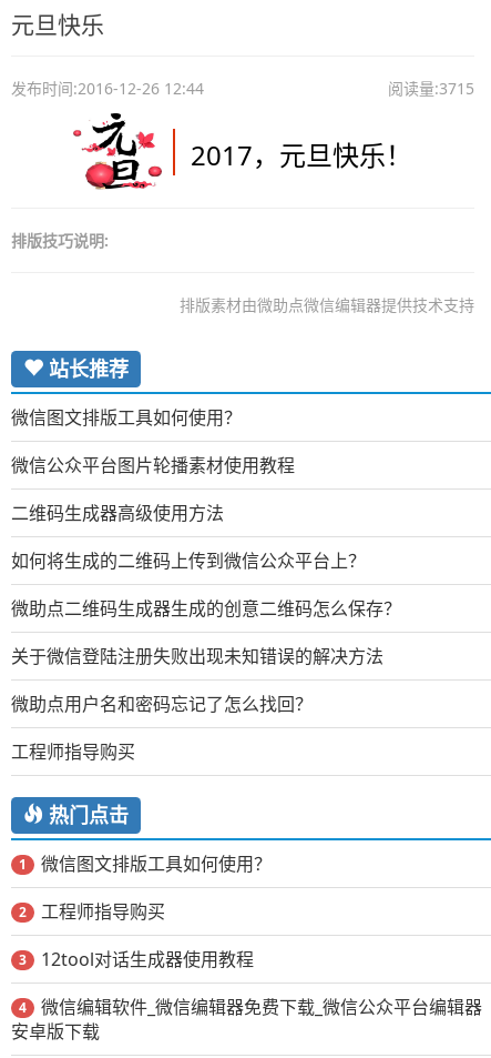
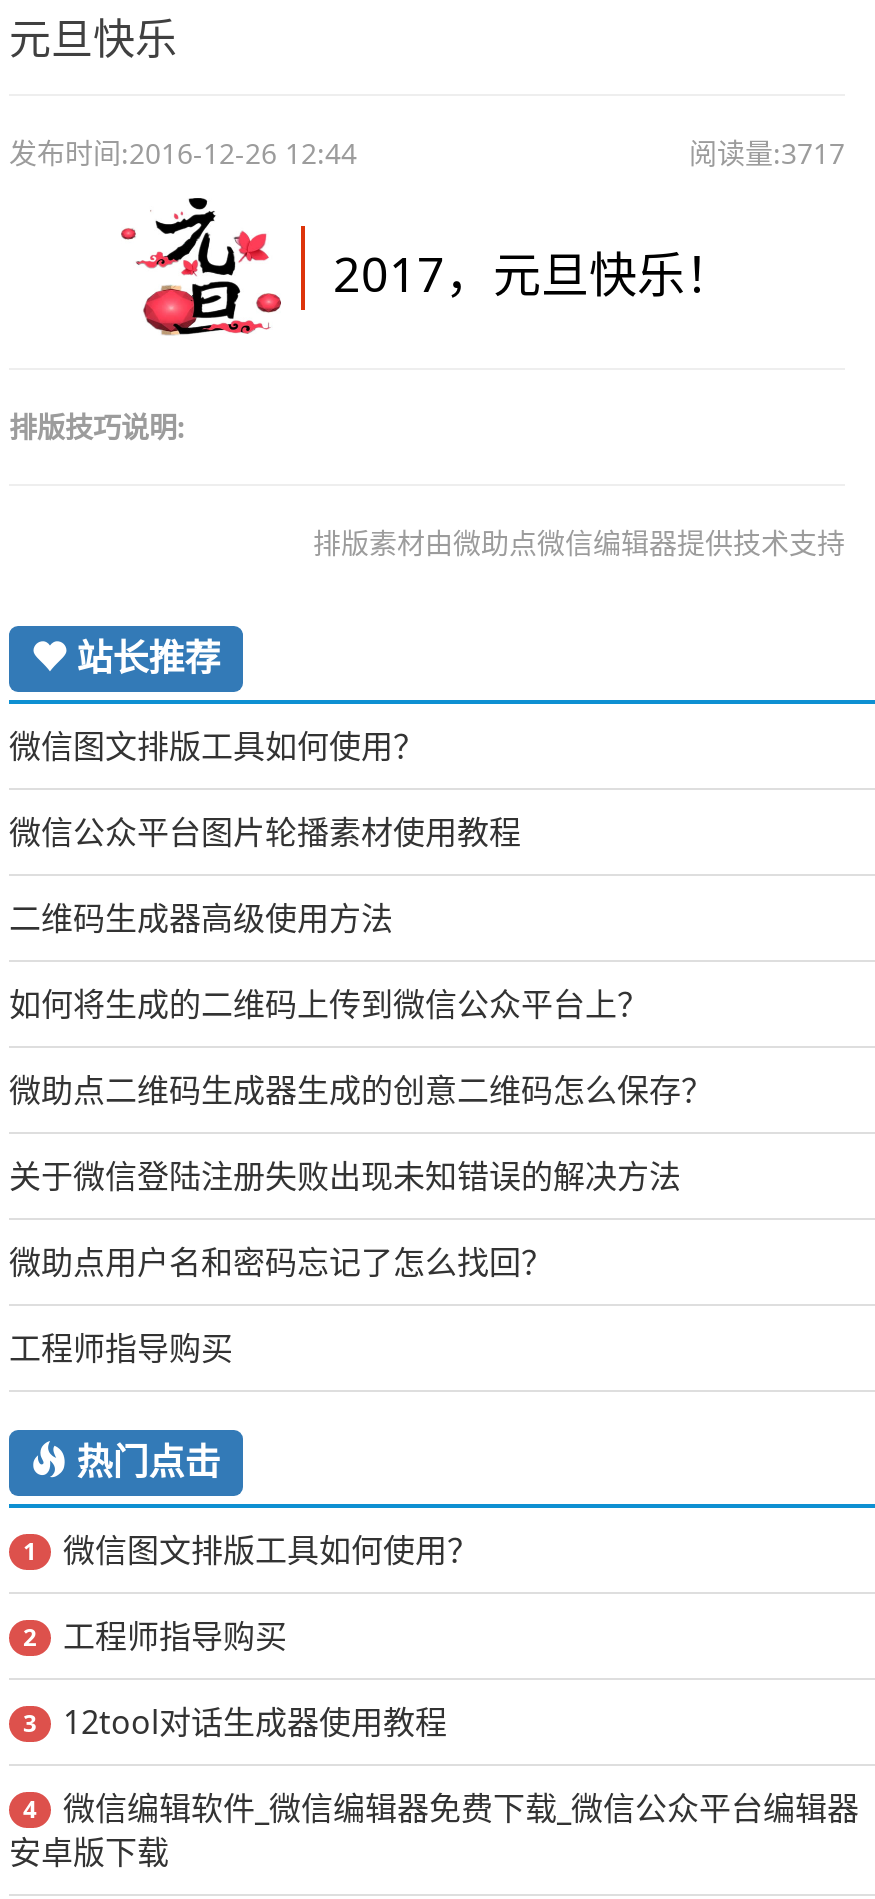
[388,78,474,99] 阅读量:3715 -> [689,134,845,172] 阅读量:3717

